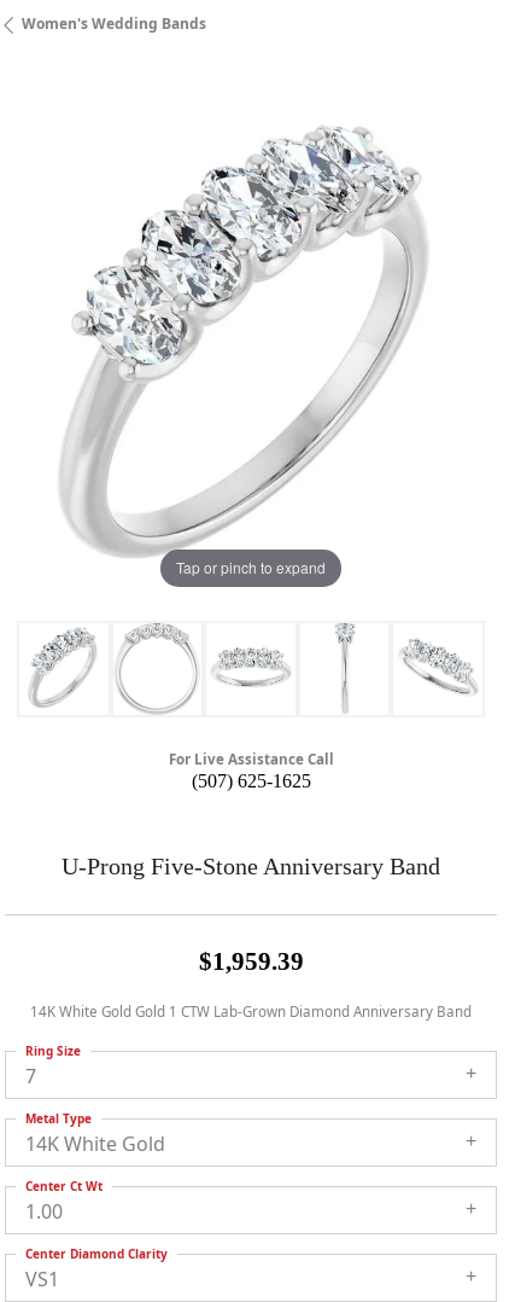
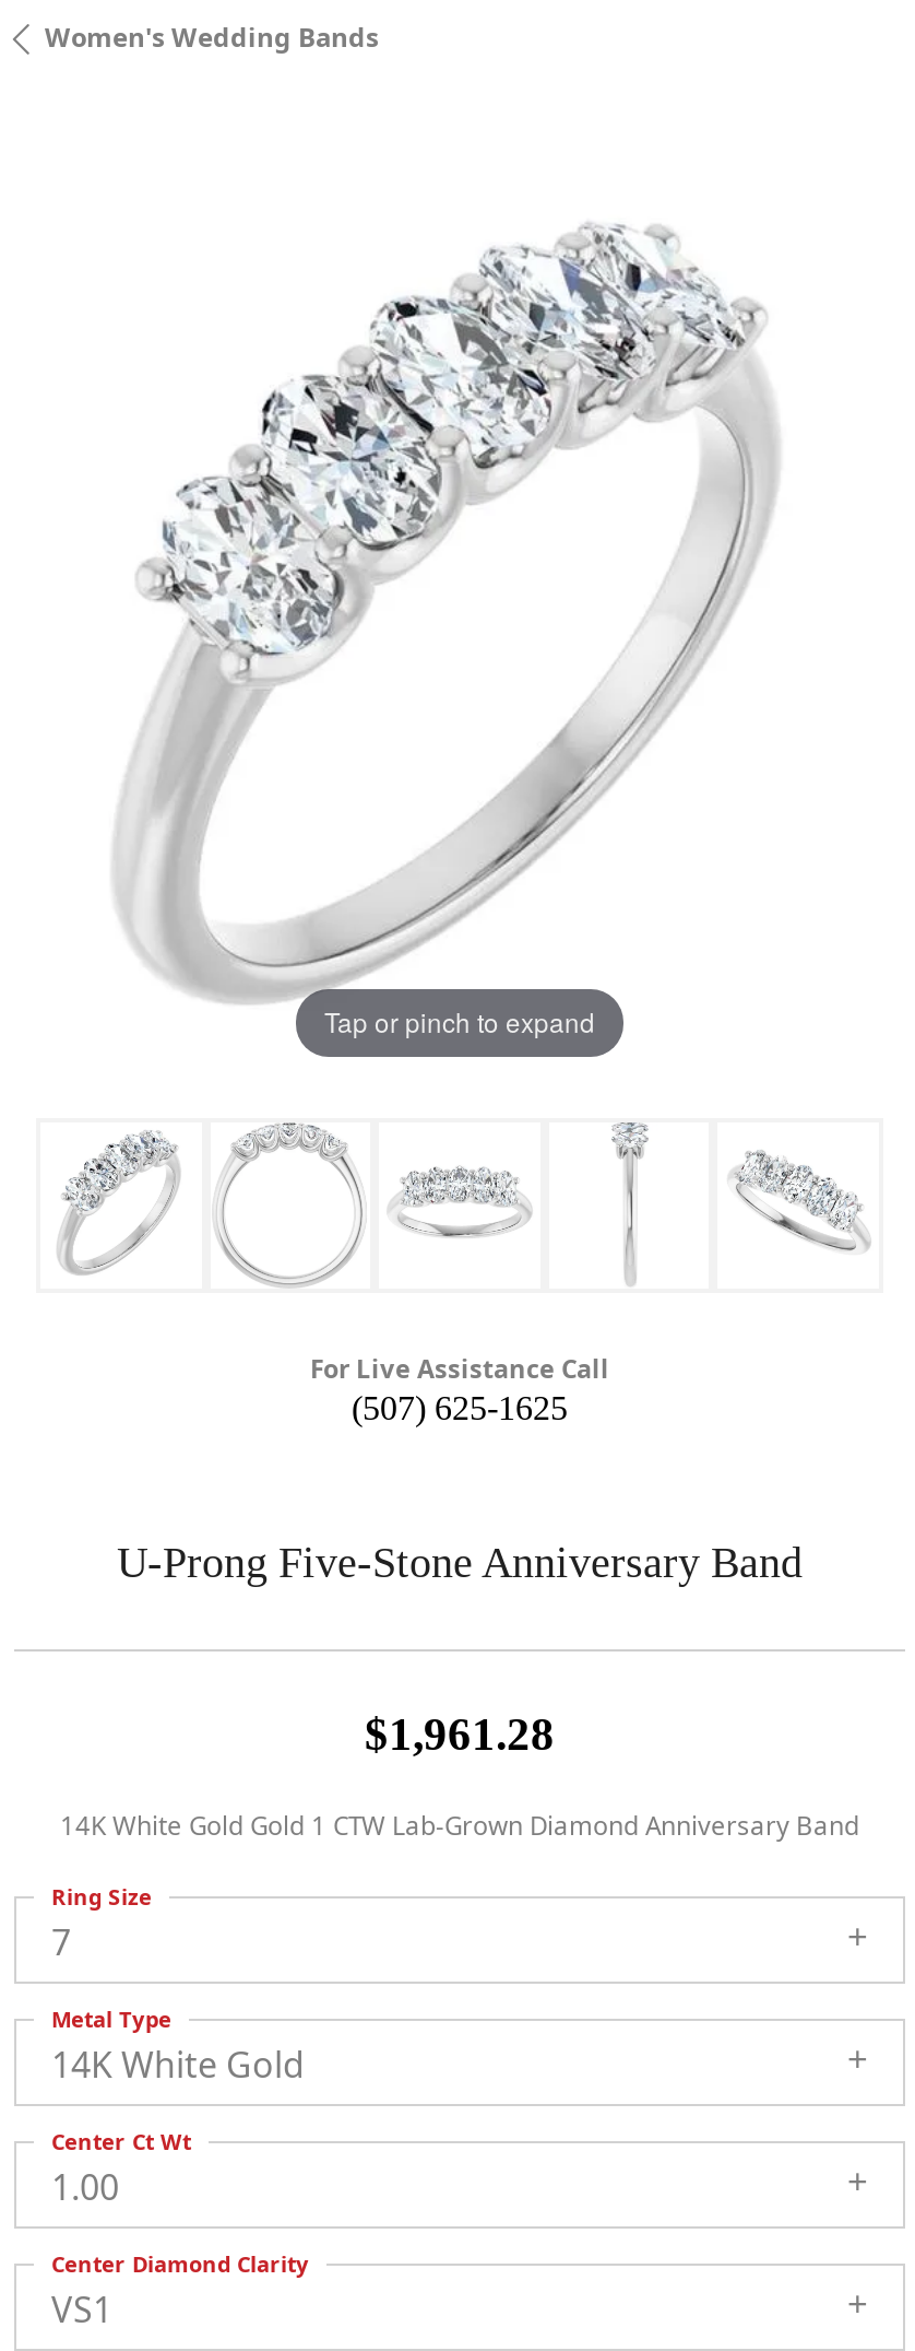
[198,946,303,974] $1,959.39 -> [365,1707,555,1758] $1,961.28

